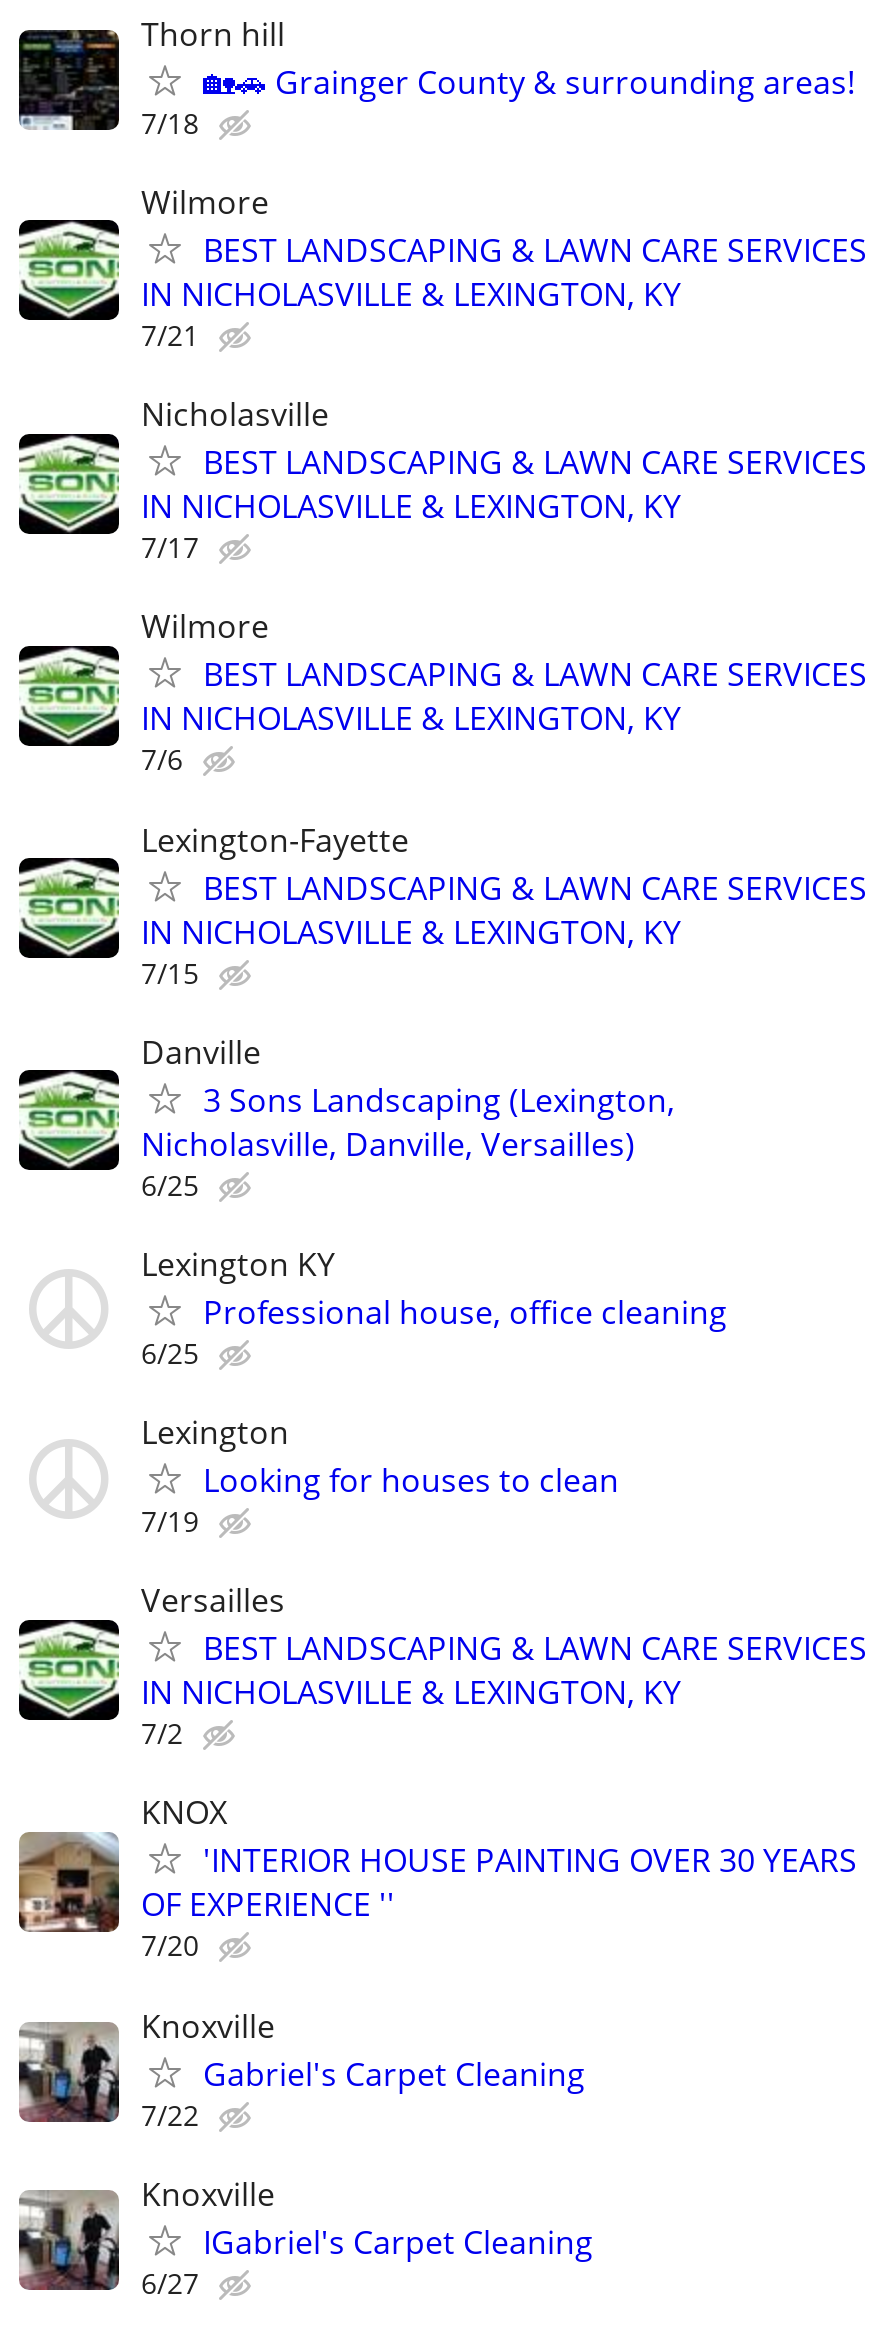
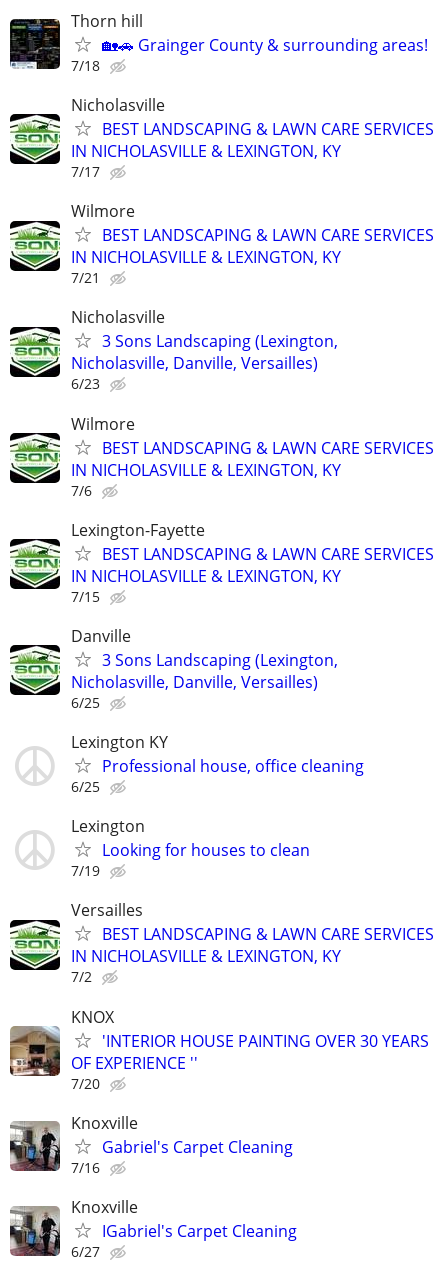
none -> [71,94,434,181] Nicholasville | BEST LANDSCAPING & LAWN CARE SERVICES | IN NICHOLASVILLE & LEXINGTON, KY | 7/17
[141,440,867,566] BEST LANDSCAPING & LAWN CARE SERVICES | IN NICHOLASVILLE & LEXINGTON, KY | 7/17 -> [71,330,338,393] 3 Sons Landscaping (Lexington, | Nicholasville, Danville, Versailles) | 6/23
[141,2095,199,2133] 7/22 -> [71,1158,100,1177] 7/16

